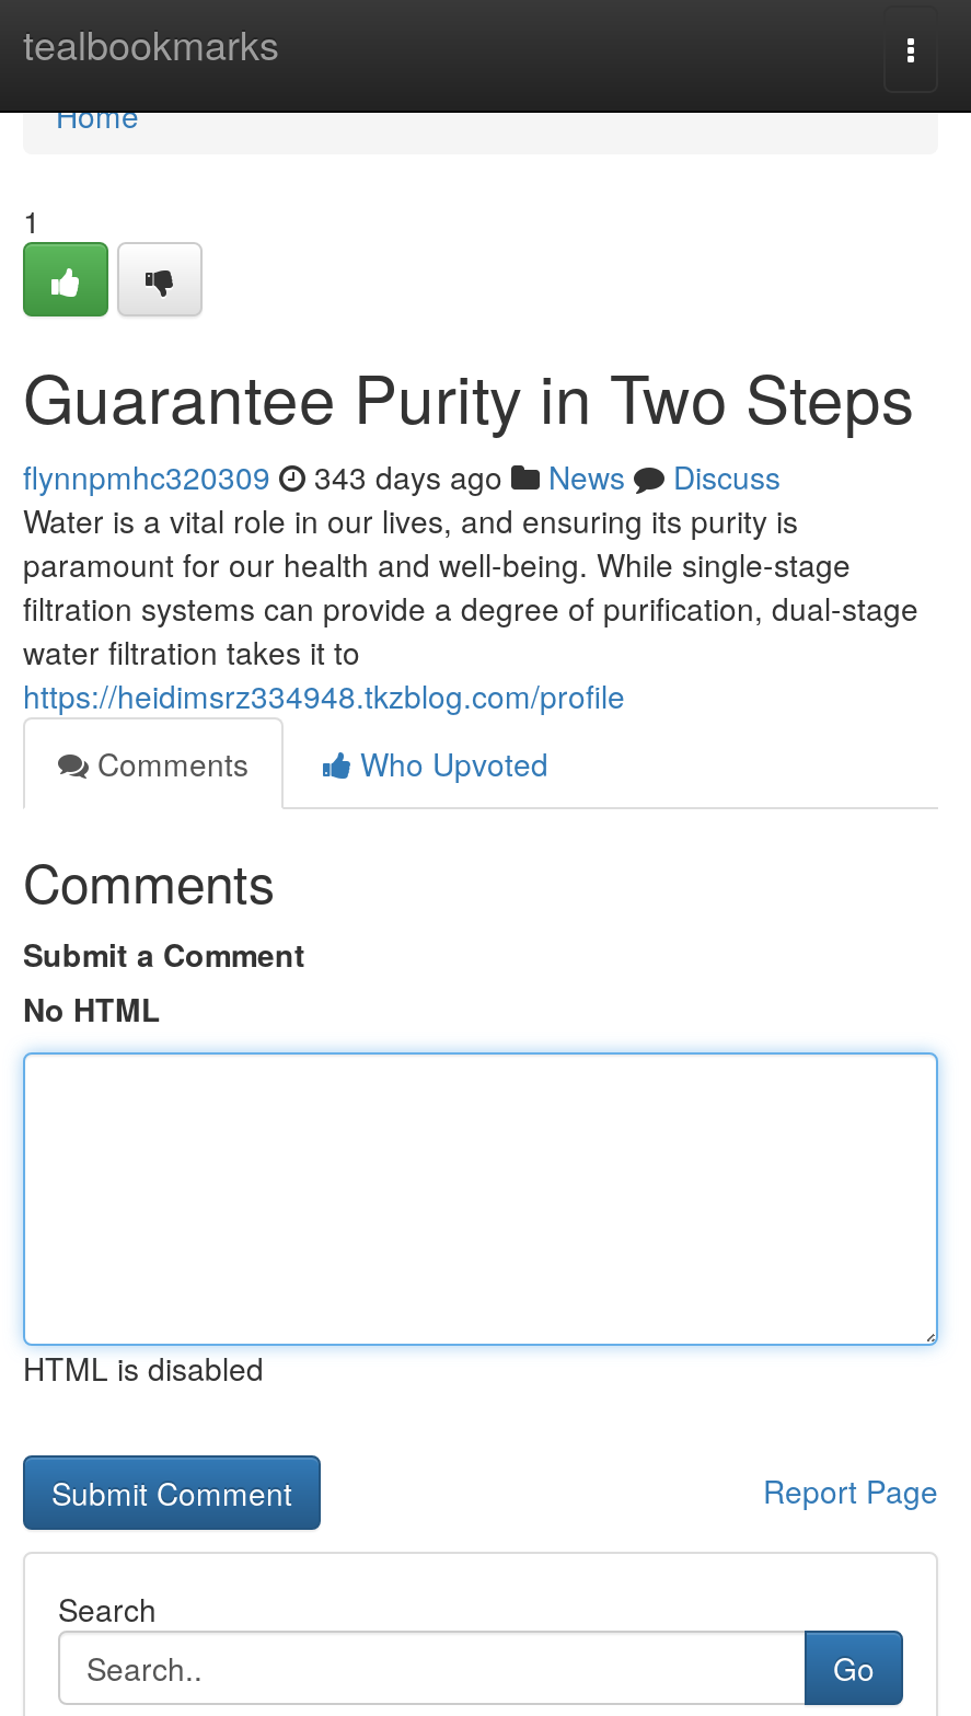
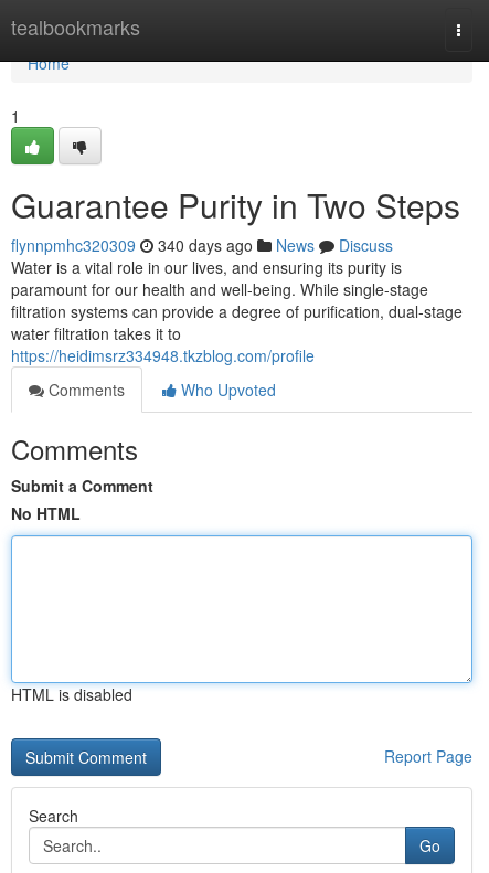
[23,454,781,498] flynnpmhc320309 343 days ago News Discuss -> [11,234,393,256] flynnpmhc320309 340 days ago News Discuss

